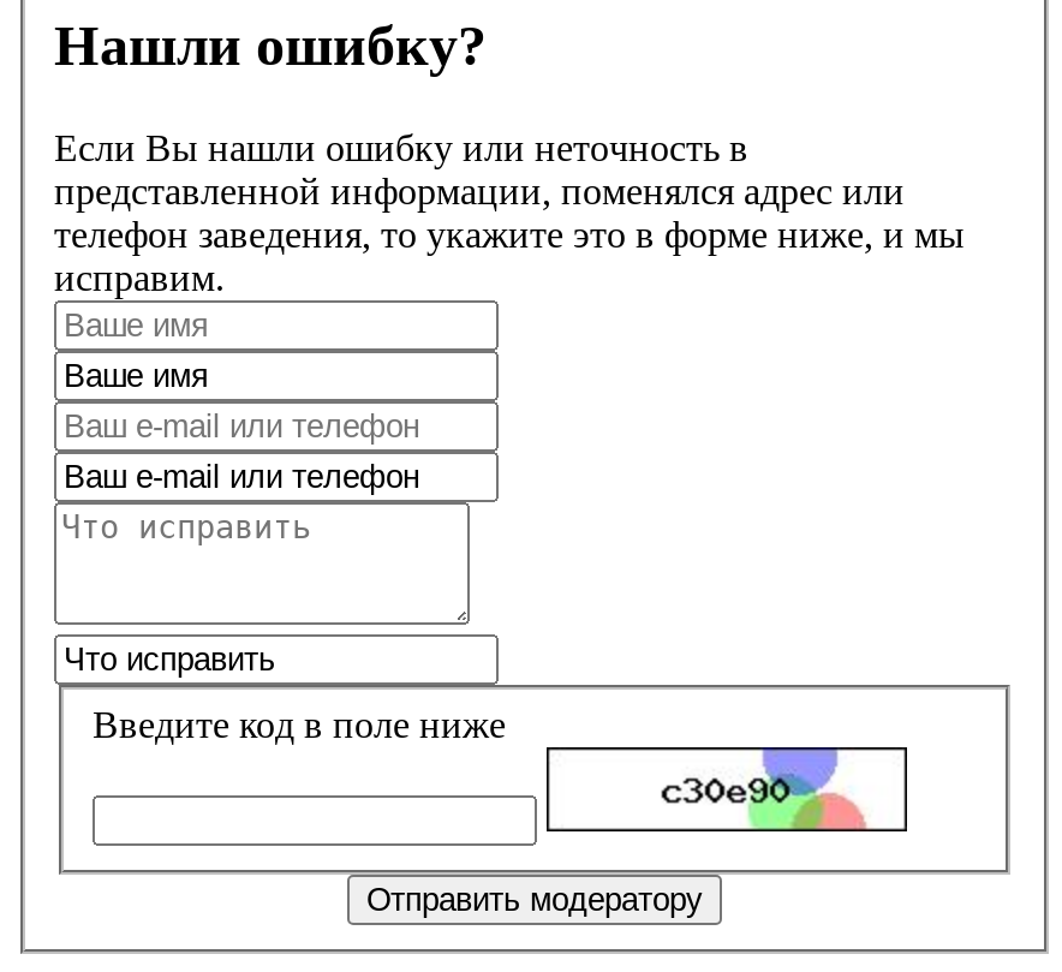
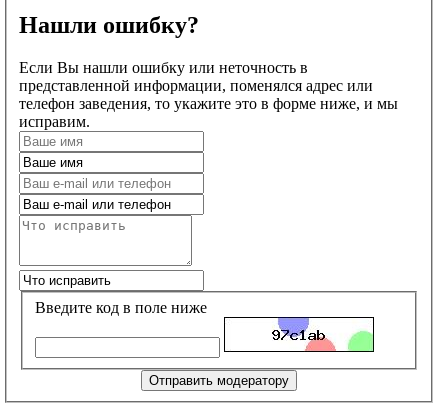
[660,747,907,831] [image] -> [271,317,374,352] [image]

